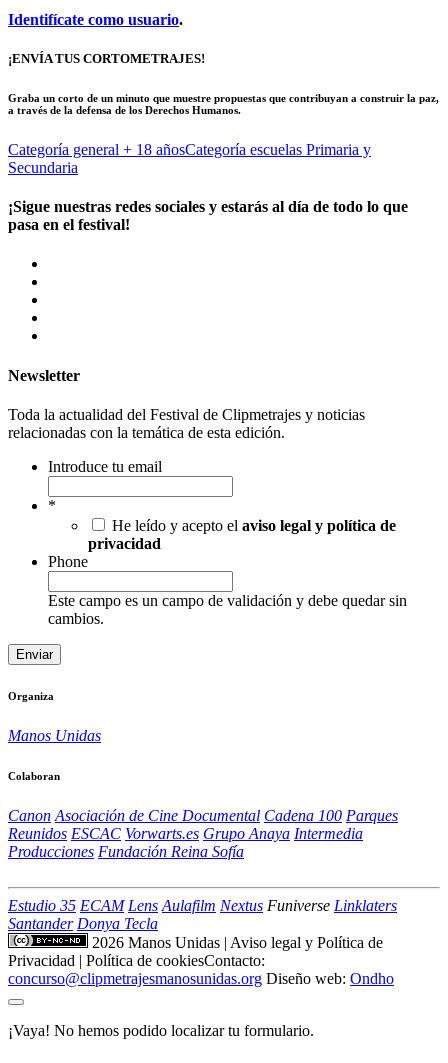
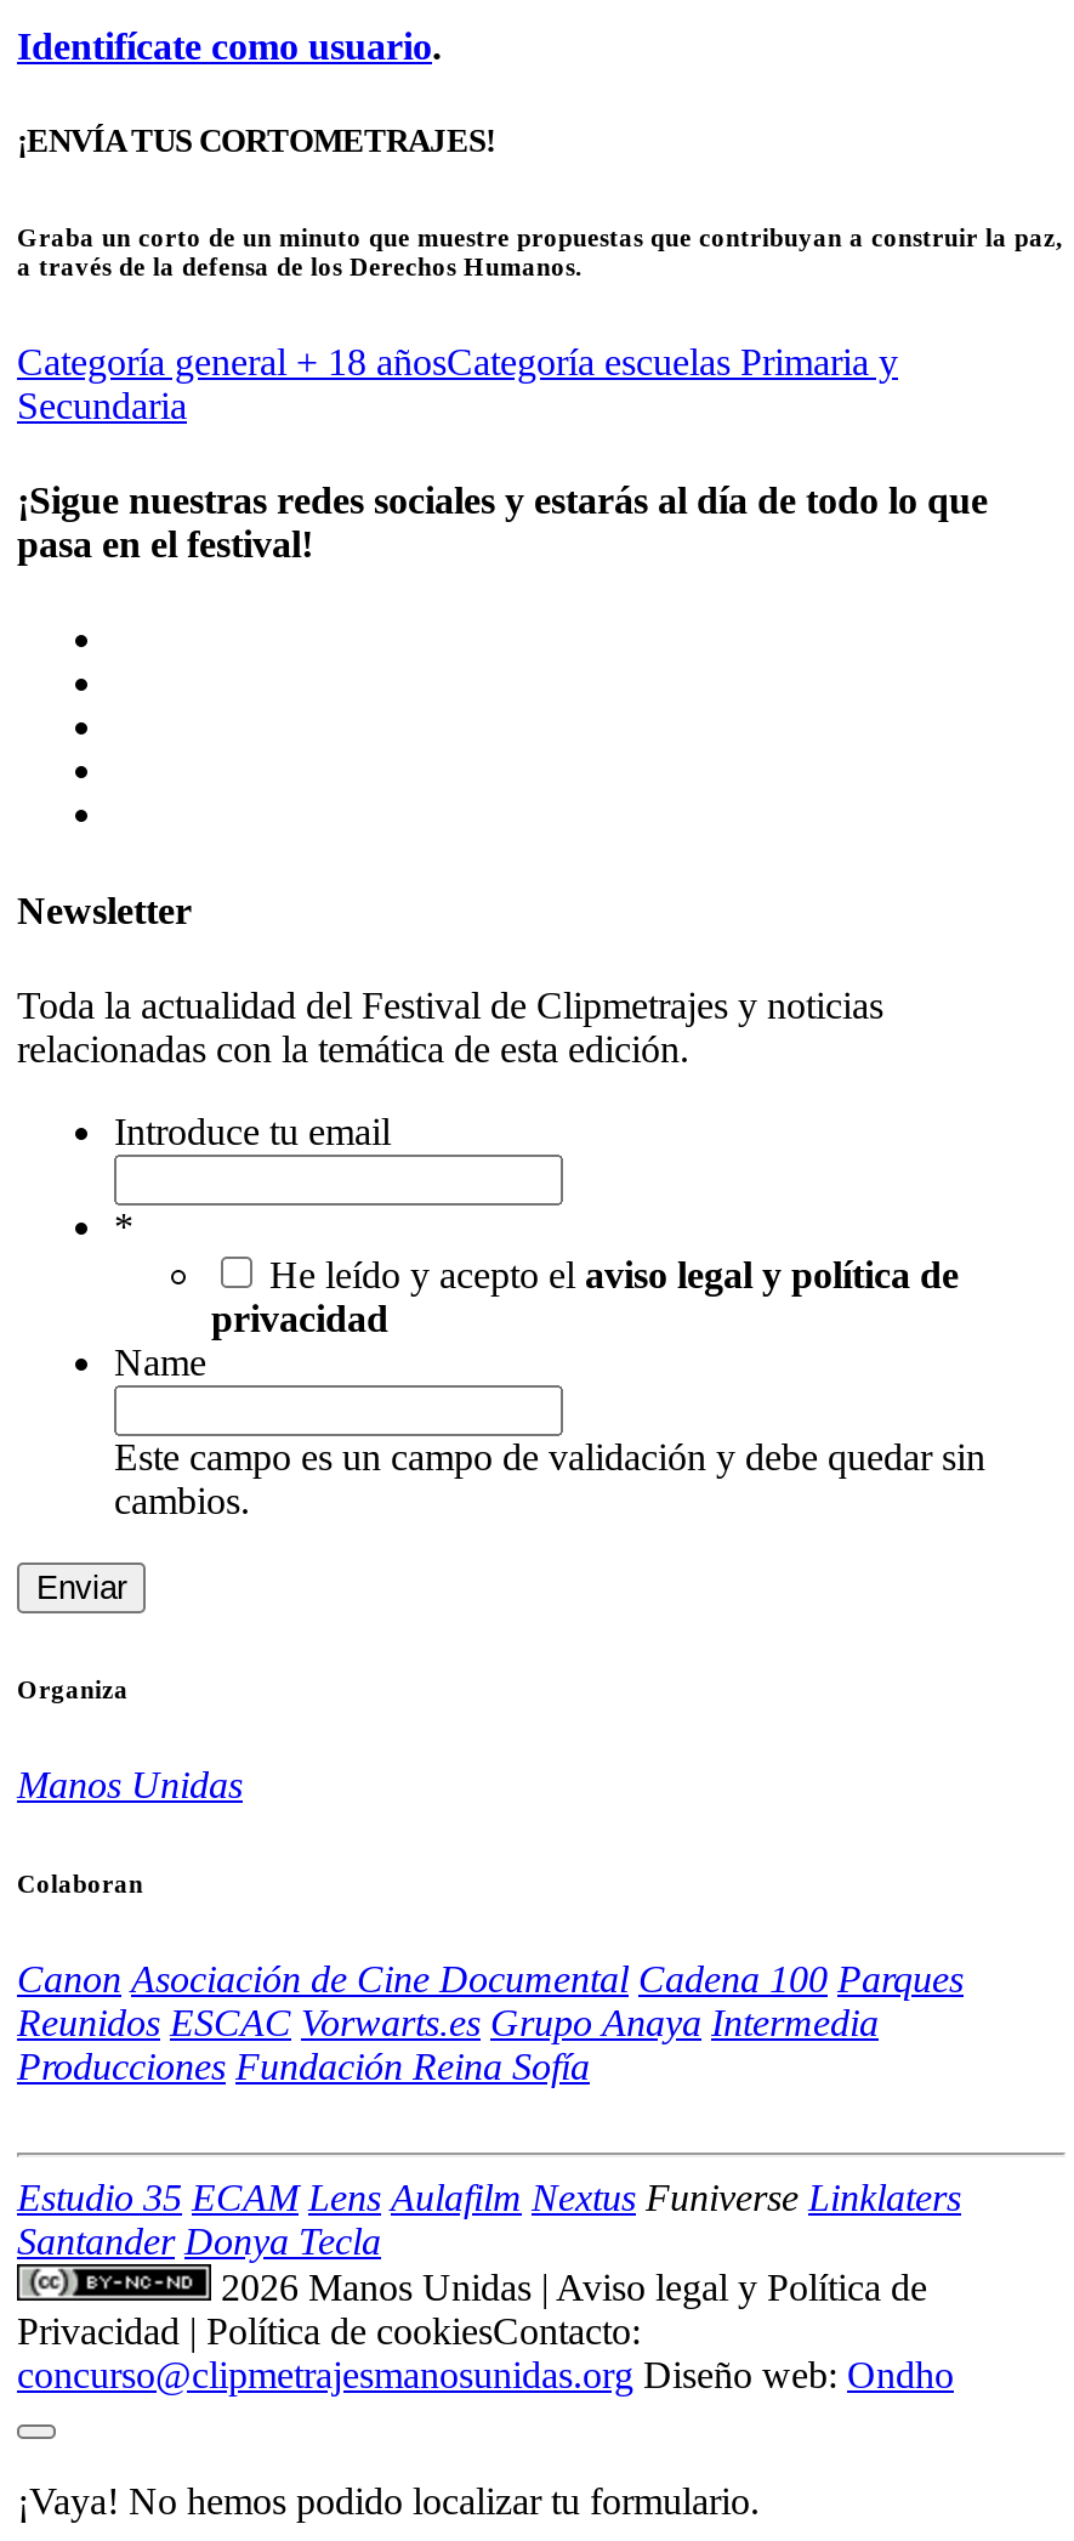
[48,553,88,570] Phone -> [114,1341,206,1382] Name

